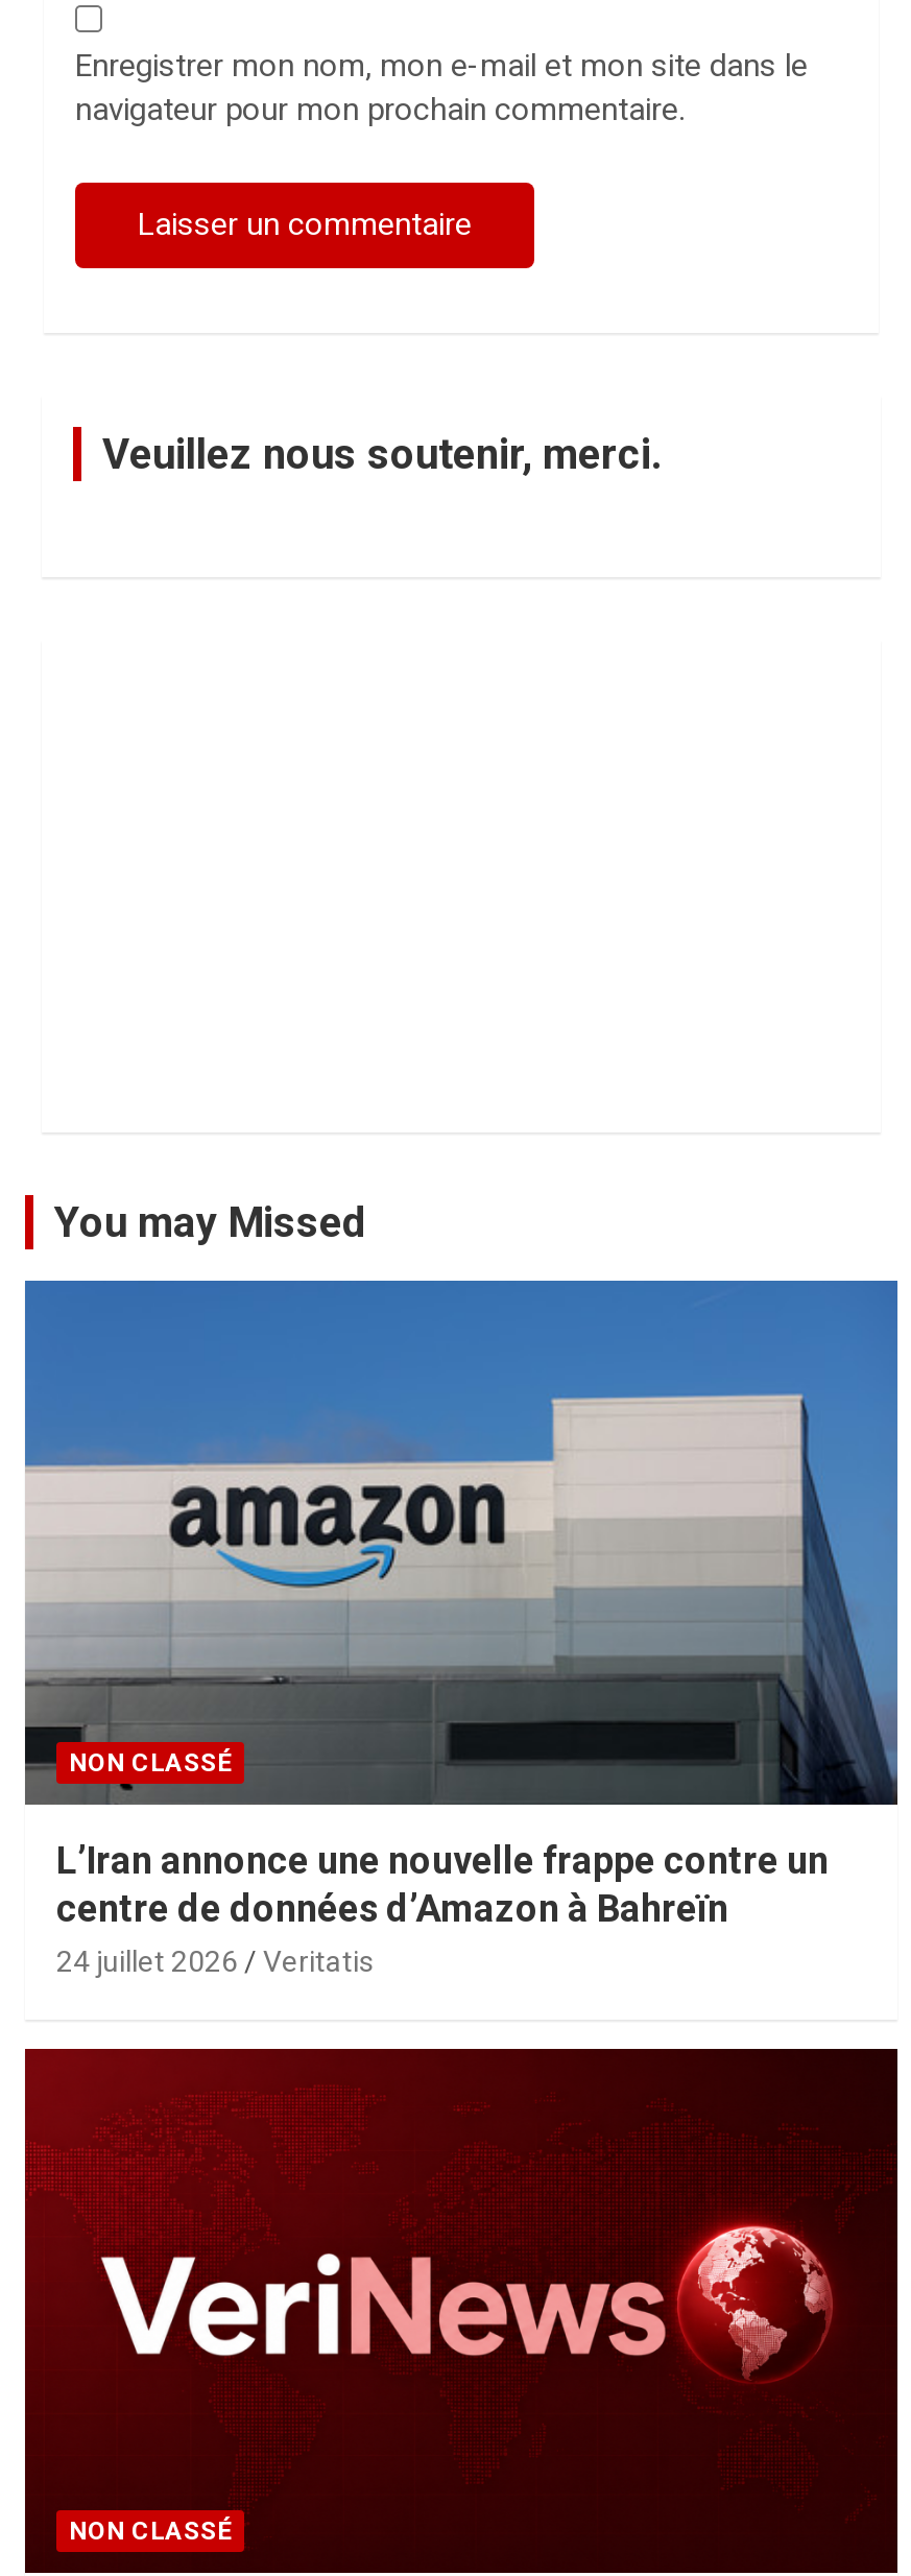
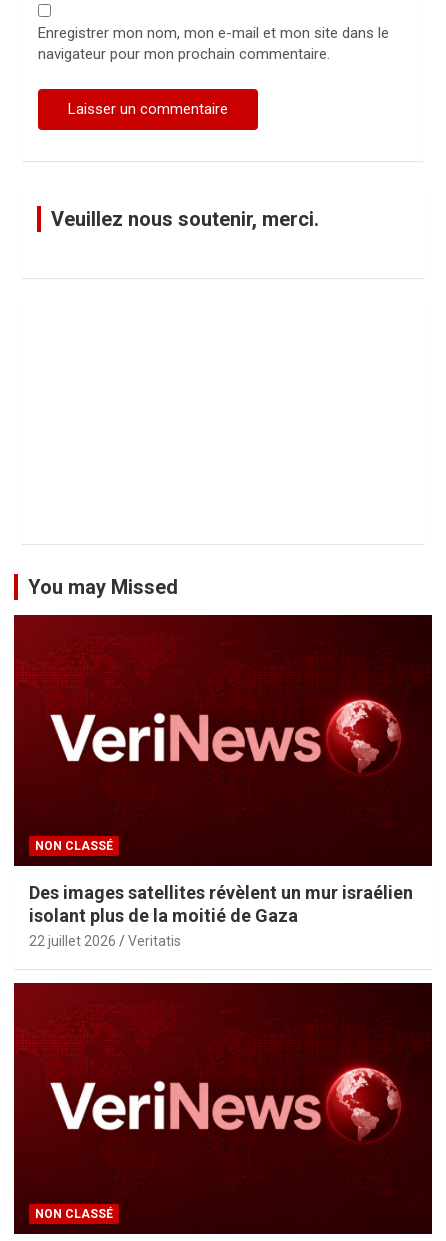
[23,1279,900,1978] [image] | L’Iran annonce une nouvelle frappe contre un | centre de données d’Amazon à Bahreïn | 24 juillet 2026 -> [13,614,433,949] [image] | Des images satellites révèlent un mur israélien | isolant plus de la moitié de Gaza | 22 juillet 2026

